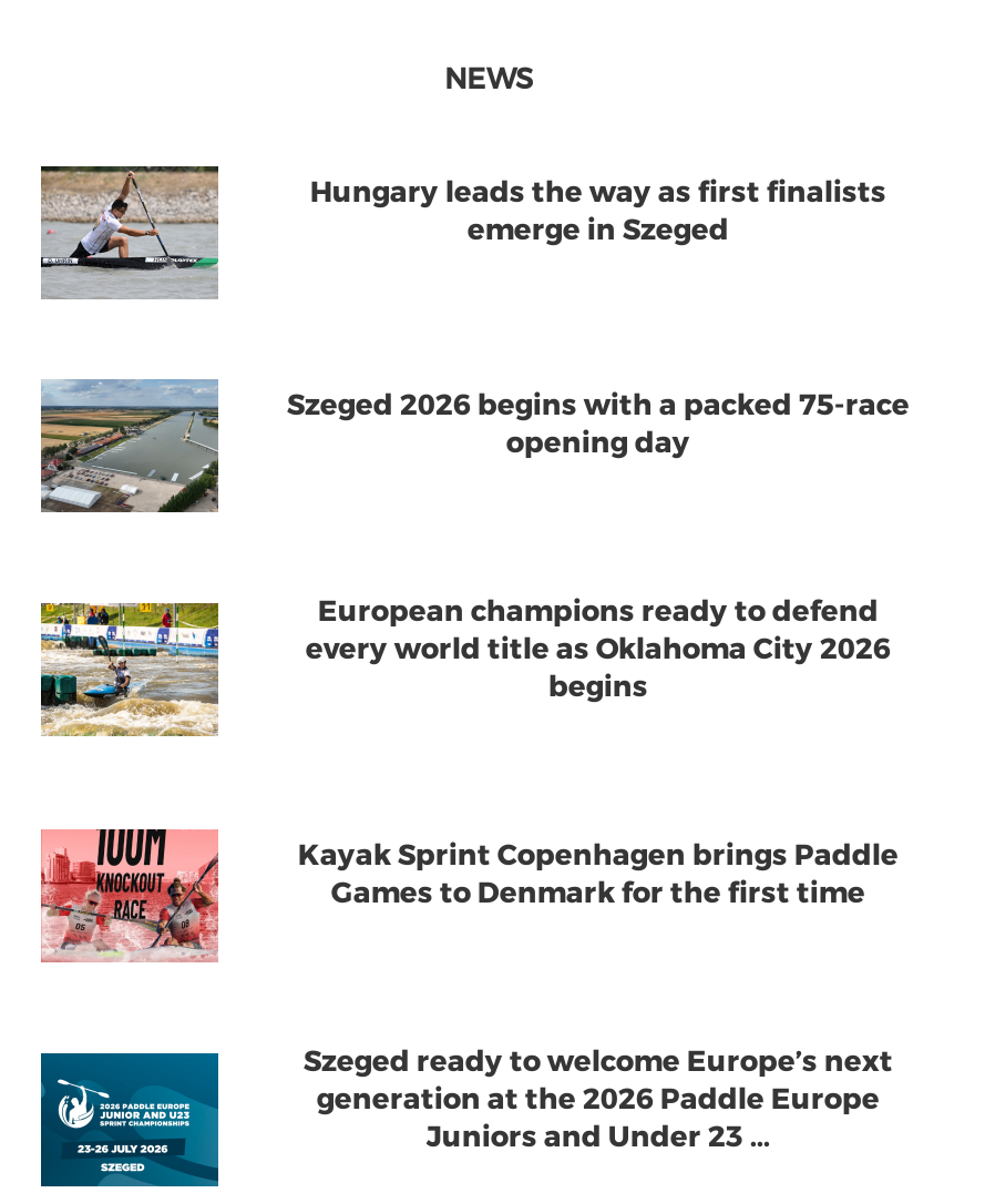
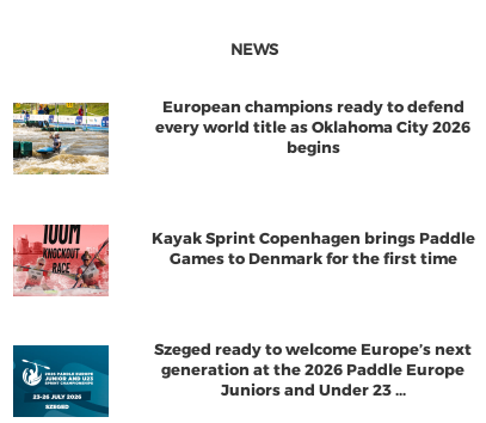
[39,164,220,302] [image] -> none
[310,173,886,248] Hungary leads the way as first finalists | emerge in Szeged -> none
[39,377,909,514] [image] | Szeged 2026 begins with a packed 75-race | opening day -> none

